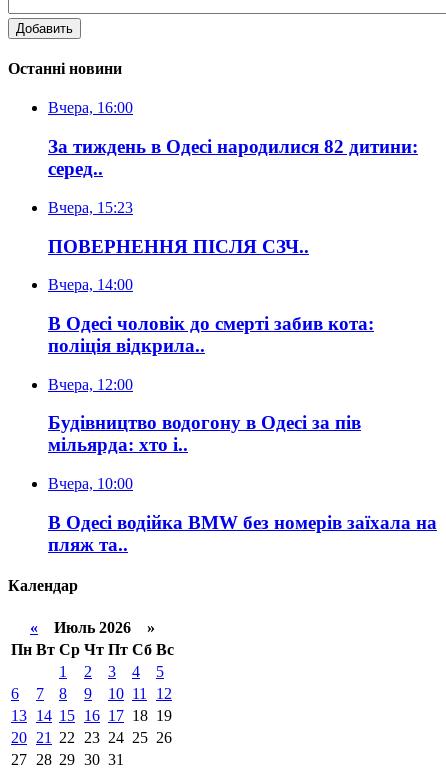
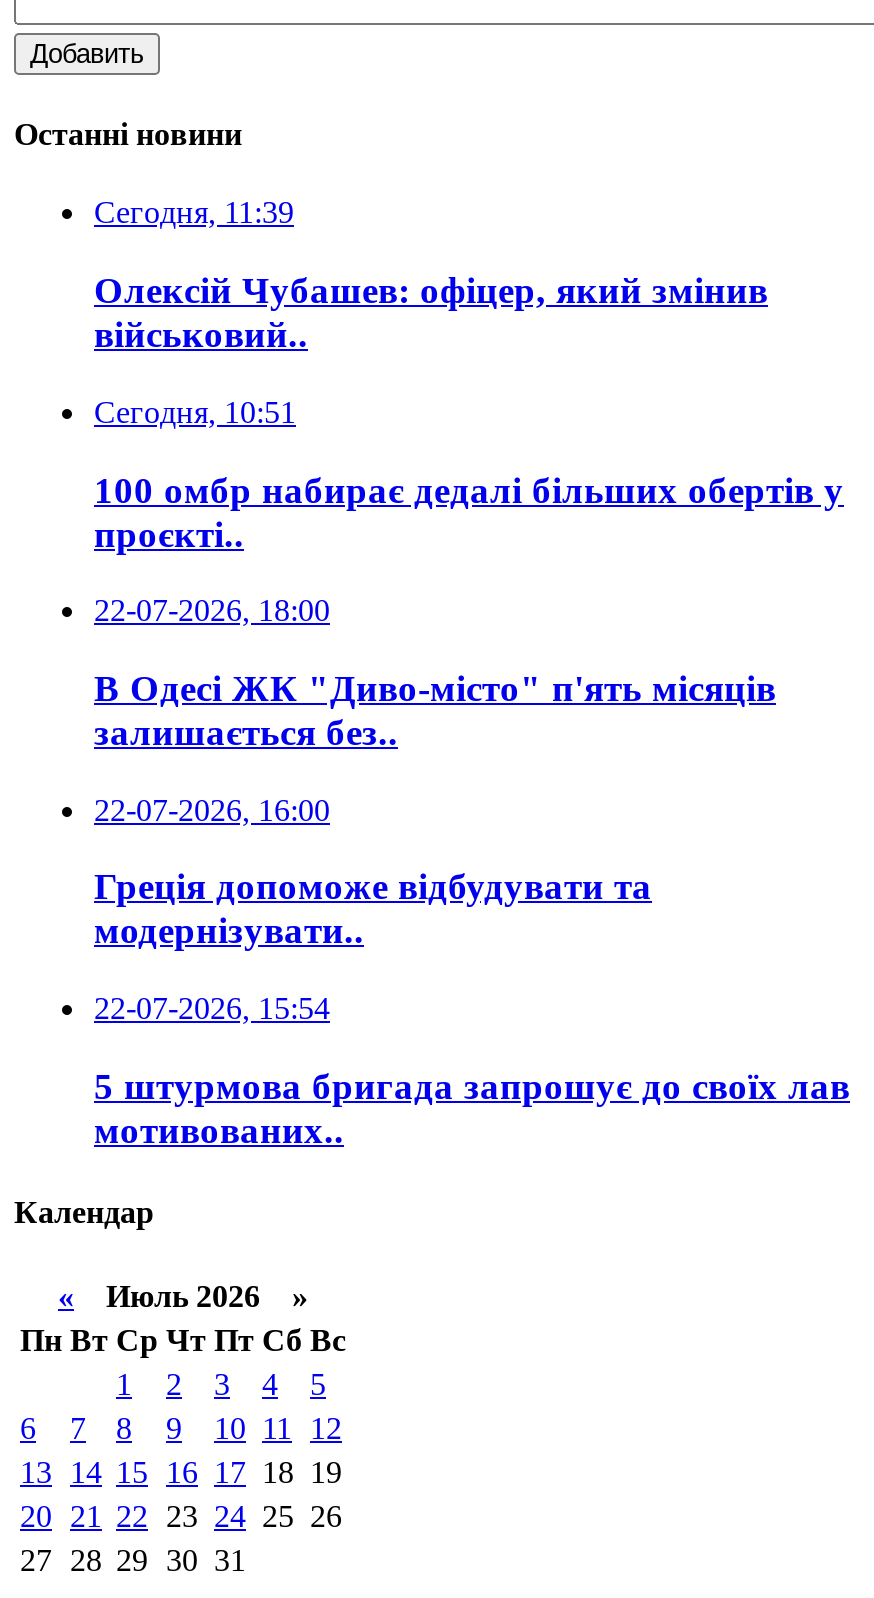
[48,99,133,116] Вчера, 16:00 -> [94,196,294,230] Сегодня, 11:39
[48,136,418,179] За тиждень в Одесі народилися 82 дитини: | серед.. -> [94,269,768,355] Олексій Чубашев: офіцер, який змінив | військовий..
[48,199,133,216] Вчера, 15:23 -> [94,395,296,429] Сегодня, 10:51
[48,236,309,257] ПОВЕРНЕННЯ ПІСЛЯ СЗЧ.. -> [94,468,844,554] 100 омбр набирає дедалі більших обертів у | проєкті..
[48,276,133,293] Вчера, 14:00 -> [94,594,330,628] 22-07-2026, 18:00
[48,313,374,356] В Одесі чоловік до смерті забив кота: | поліція відкрила.. -> [94,667,776,753] В Одесі ЖК "Диво-місто" п'ять місяців | залишається без..
[48,376,133,393] Вчера, 12:00 -> [94,792,330,826] 22-07-2026, 16:00
[48,412,361,455] Будівництво водогону в Одесі за пів | мільярда: хто і.. -> [94,866,652,952] Греція допоможе відбудувати та | модернізувати..
[48,475,133,492] Вчера, 10:00 -> [94,991,330,1025] 22-07-2026, 15:54
[48,512,437,555] В Одесі водійка BMW без номерів заїхала на | пляж та.. -> [94,1065,850,1151] 5 штурмова бригада запрошує до своїх лав | мотивованих..

